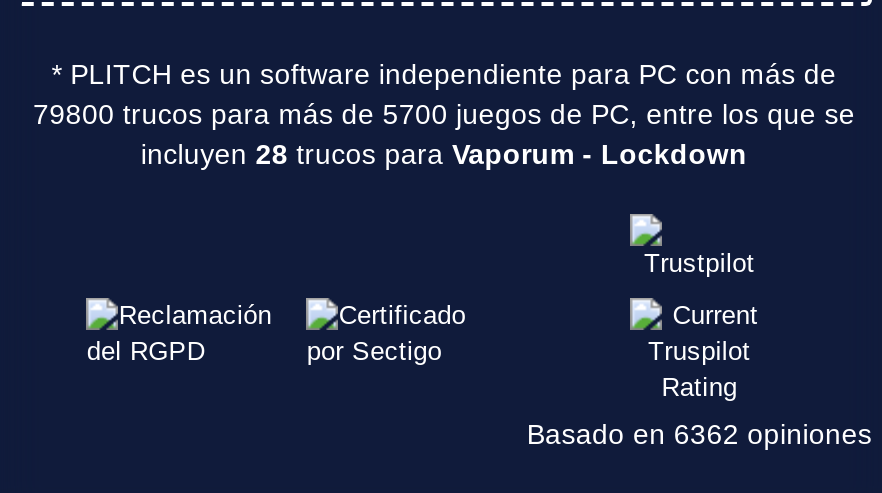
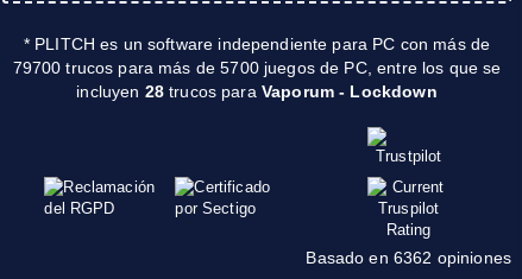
[33,97,855,129] 79800 trucos para más de 5700 juegos de PC, entre los que se -> [12,58,501,77] 79700 trucos para más de 5700 juegos de PC, entre los que se

